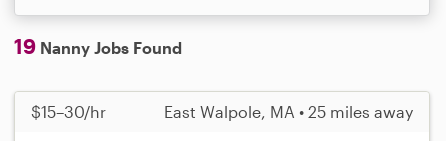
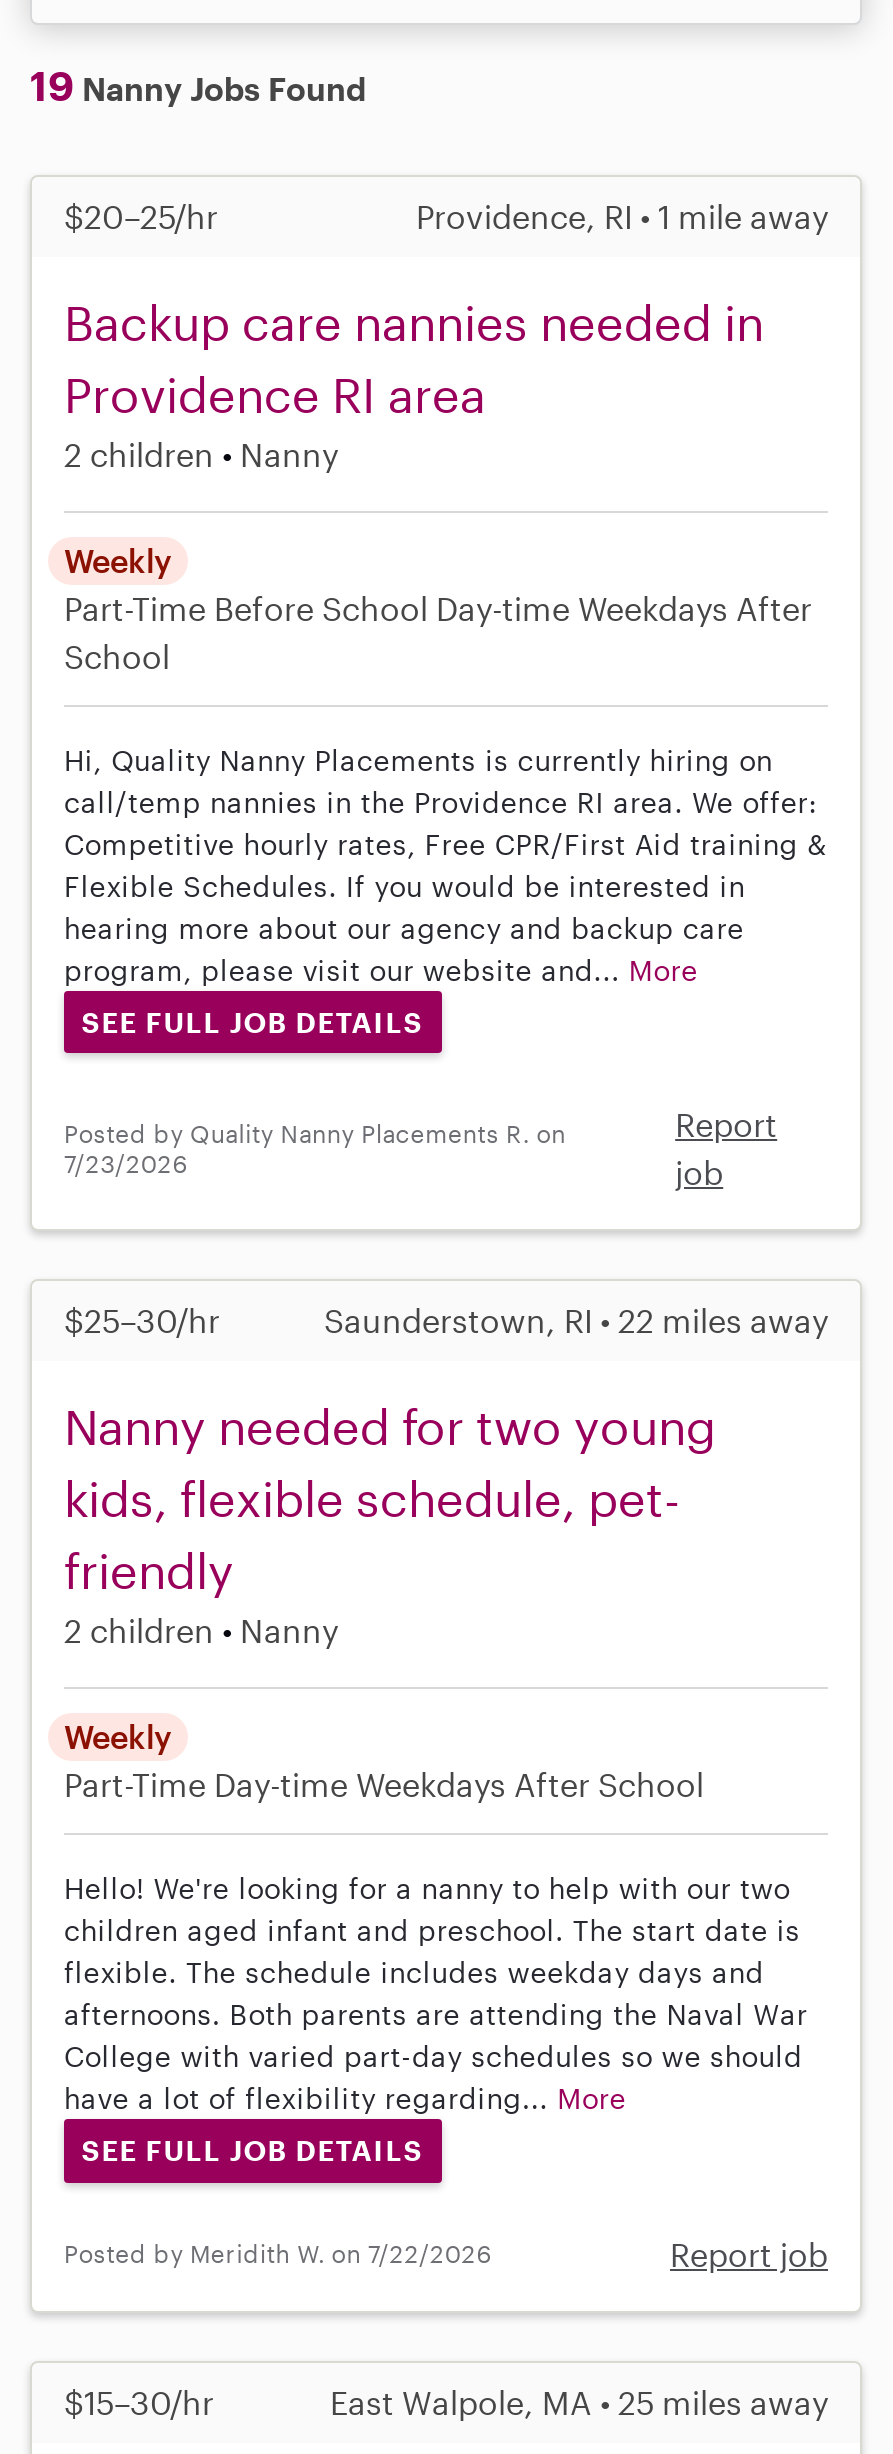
none -> [64,197,828,1178] $20–25/hr | Providence, RI • 1 mile away | Backup care nannies needed in | Providence RI area | 2 children | Nanny | Weekly | Part-Time Before School Day-time Weekdays After | School | Hi, Quality Nanny Placements is currently hiring on | call/temp nannies in the Providence RI area. We offer: | Competitive hourly rates, Free CPR/First Aid training & | Flexible Schedules. If you would be interested in | hearing more about our agency and backup care | program, please visit our website and... More | SEE FULL JOB DETAILS | Posted by Quality Nanny Placements R. on | 7/23/2026
none -> [64,1302,828,2273] $25–30/hr | Saunderstown, RI • 22 miles away | Nanny needed for two young | kids, flexible schedule, pet- | friendly | 2 children | Nanny | Weekly | Part-Time Day-time Weekdays After School | Hello! We're looking for a nanny to help with our two | children aged infant and preschool. The start date is | flexible. The schedule includes weekday days and | afternoons. Both parents are attending the Naval War | College with varied part-day schedules so we should | have a lot of flexibility regarding... More | SEE FULL JOB DETAILS | Posted by Meridith W. on 7/22/2026 | Report job
none -> [675,1106,777,1192] Report | job

